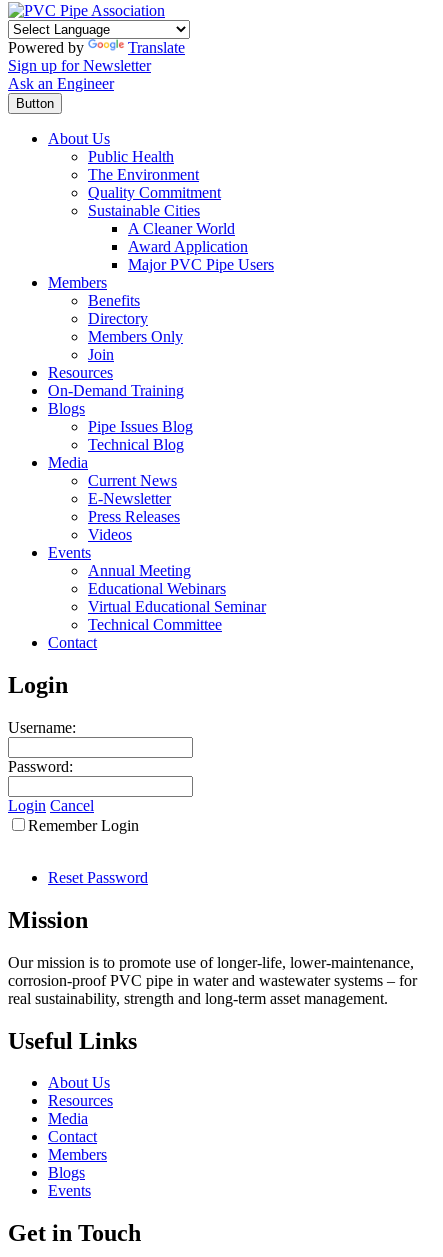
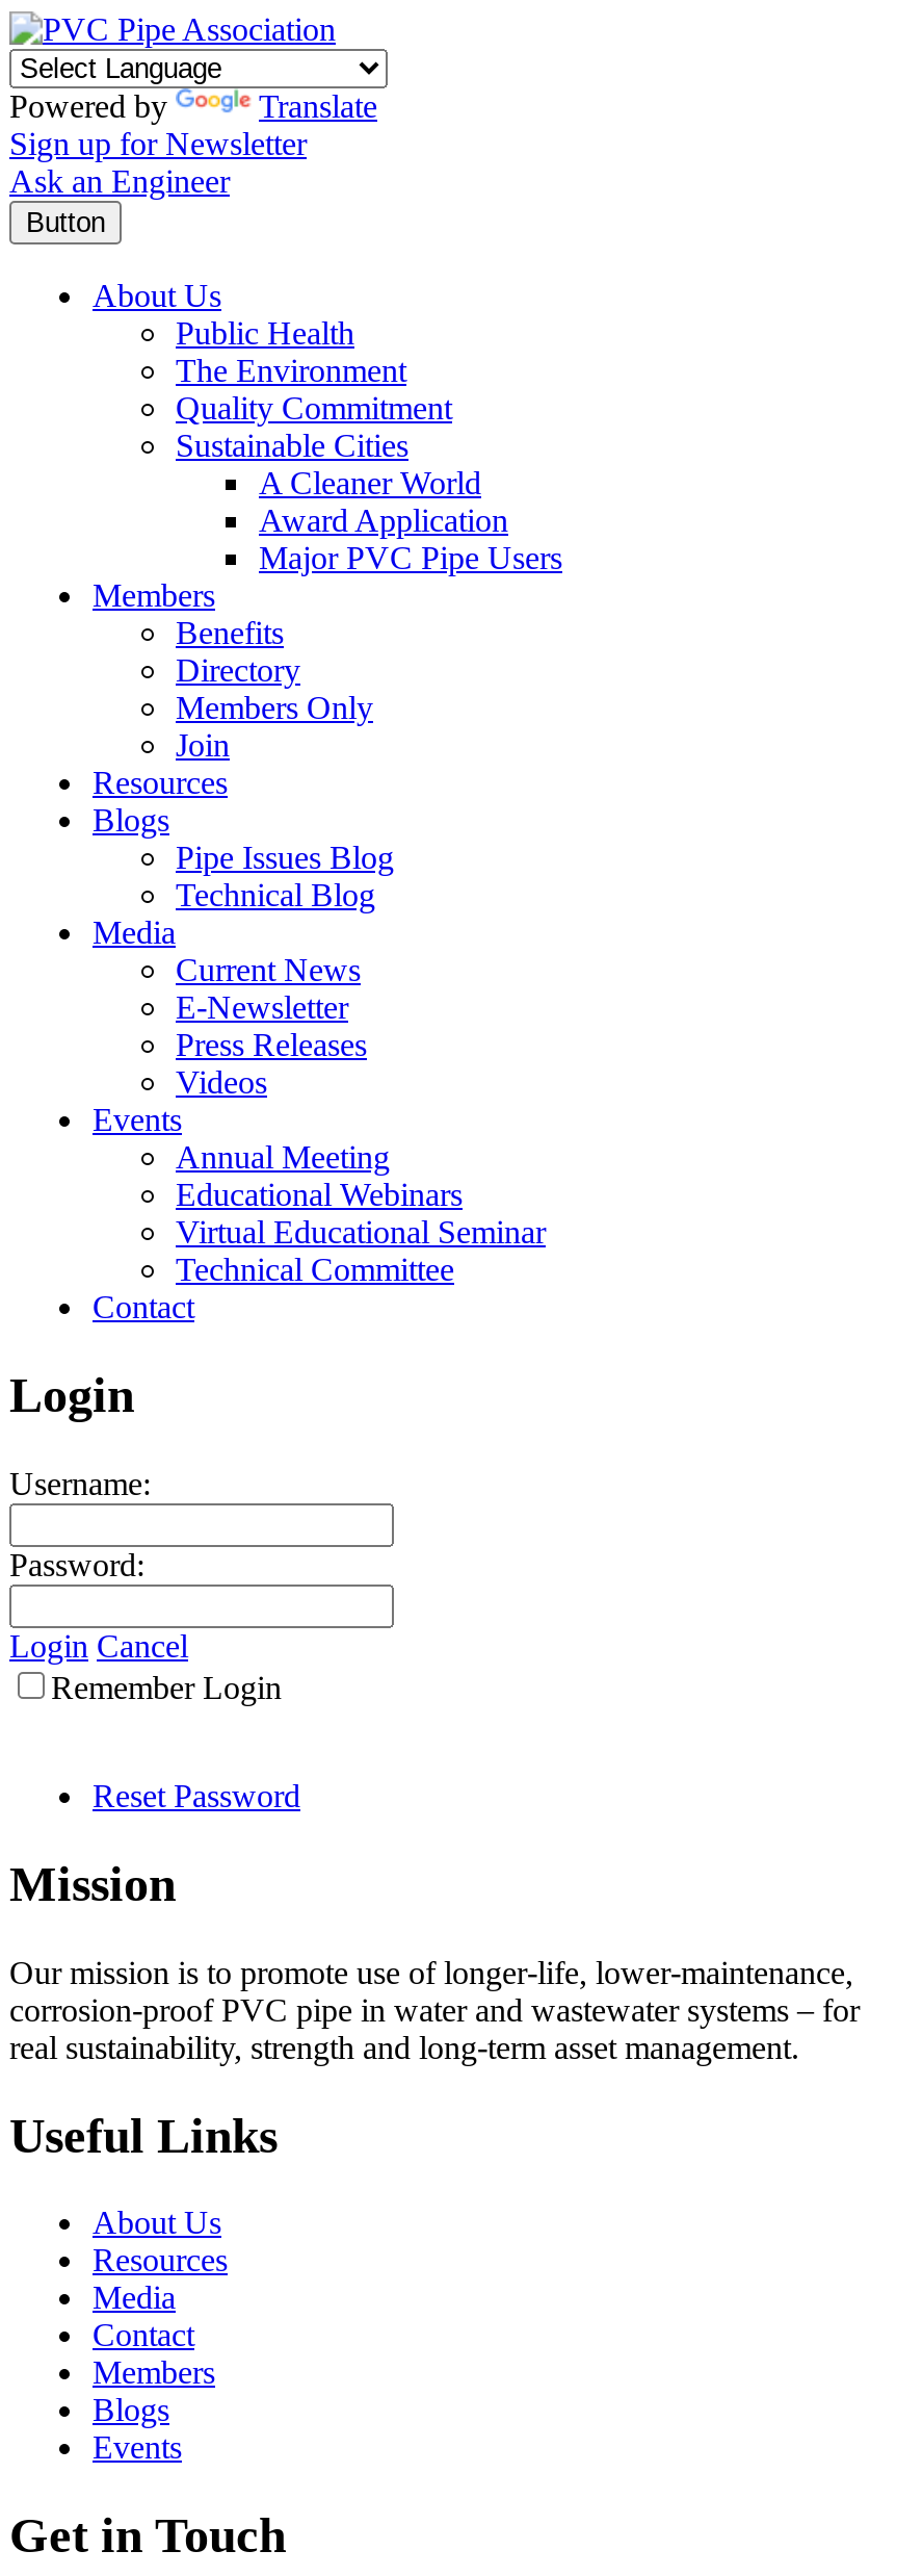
[48,382,184,399] On-Demand Training -> none

